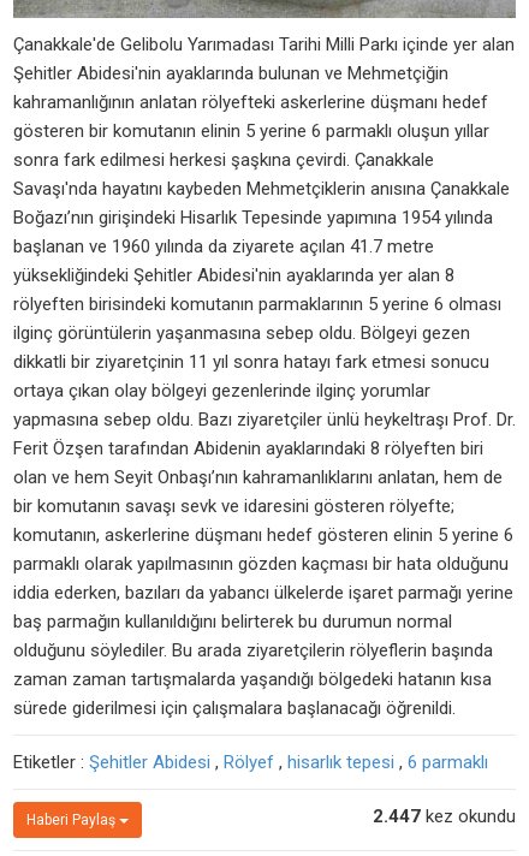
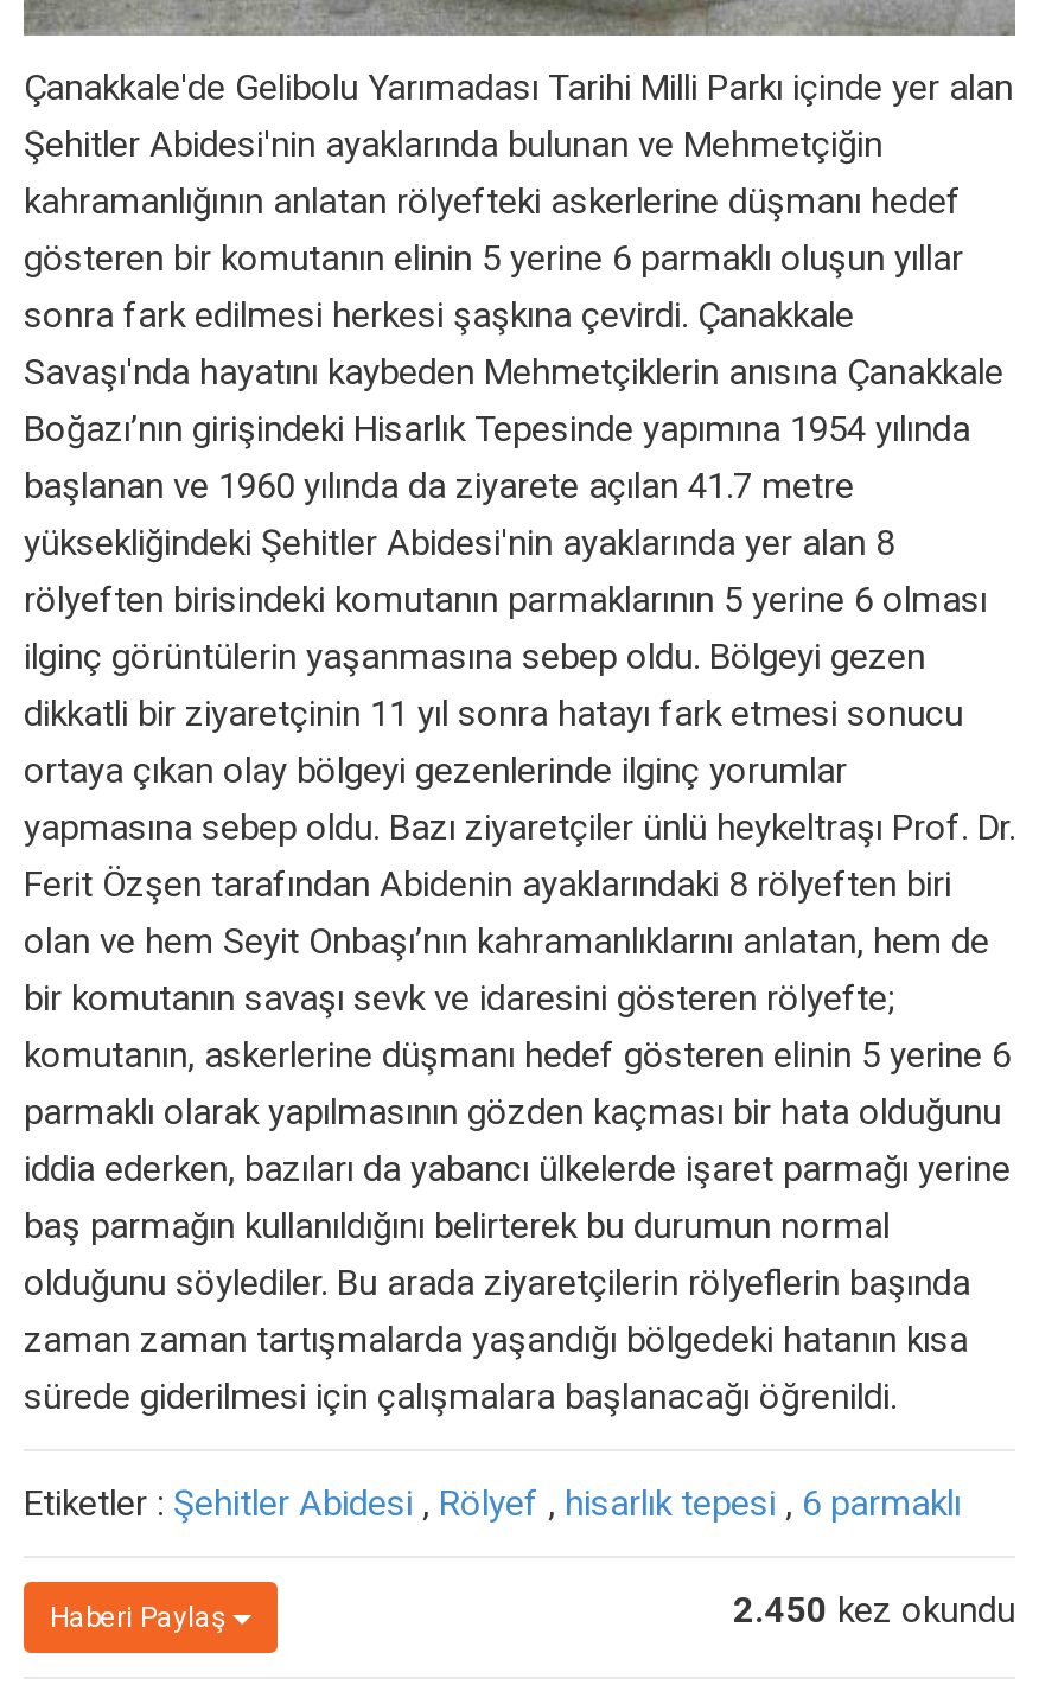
[373,806,516,827] 2.447 kez okundu -> [733,1589,1015,1632] 2.450 kez okundu

